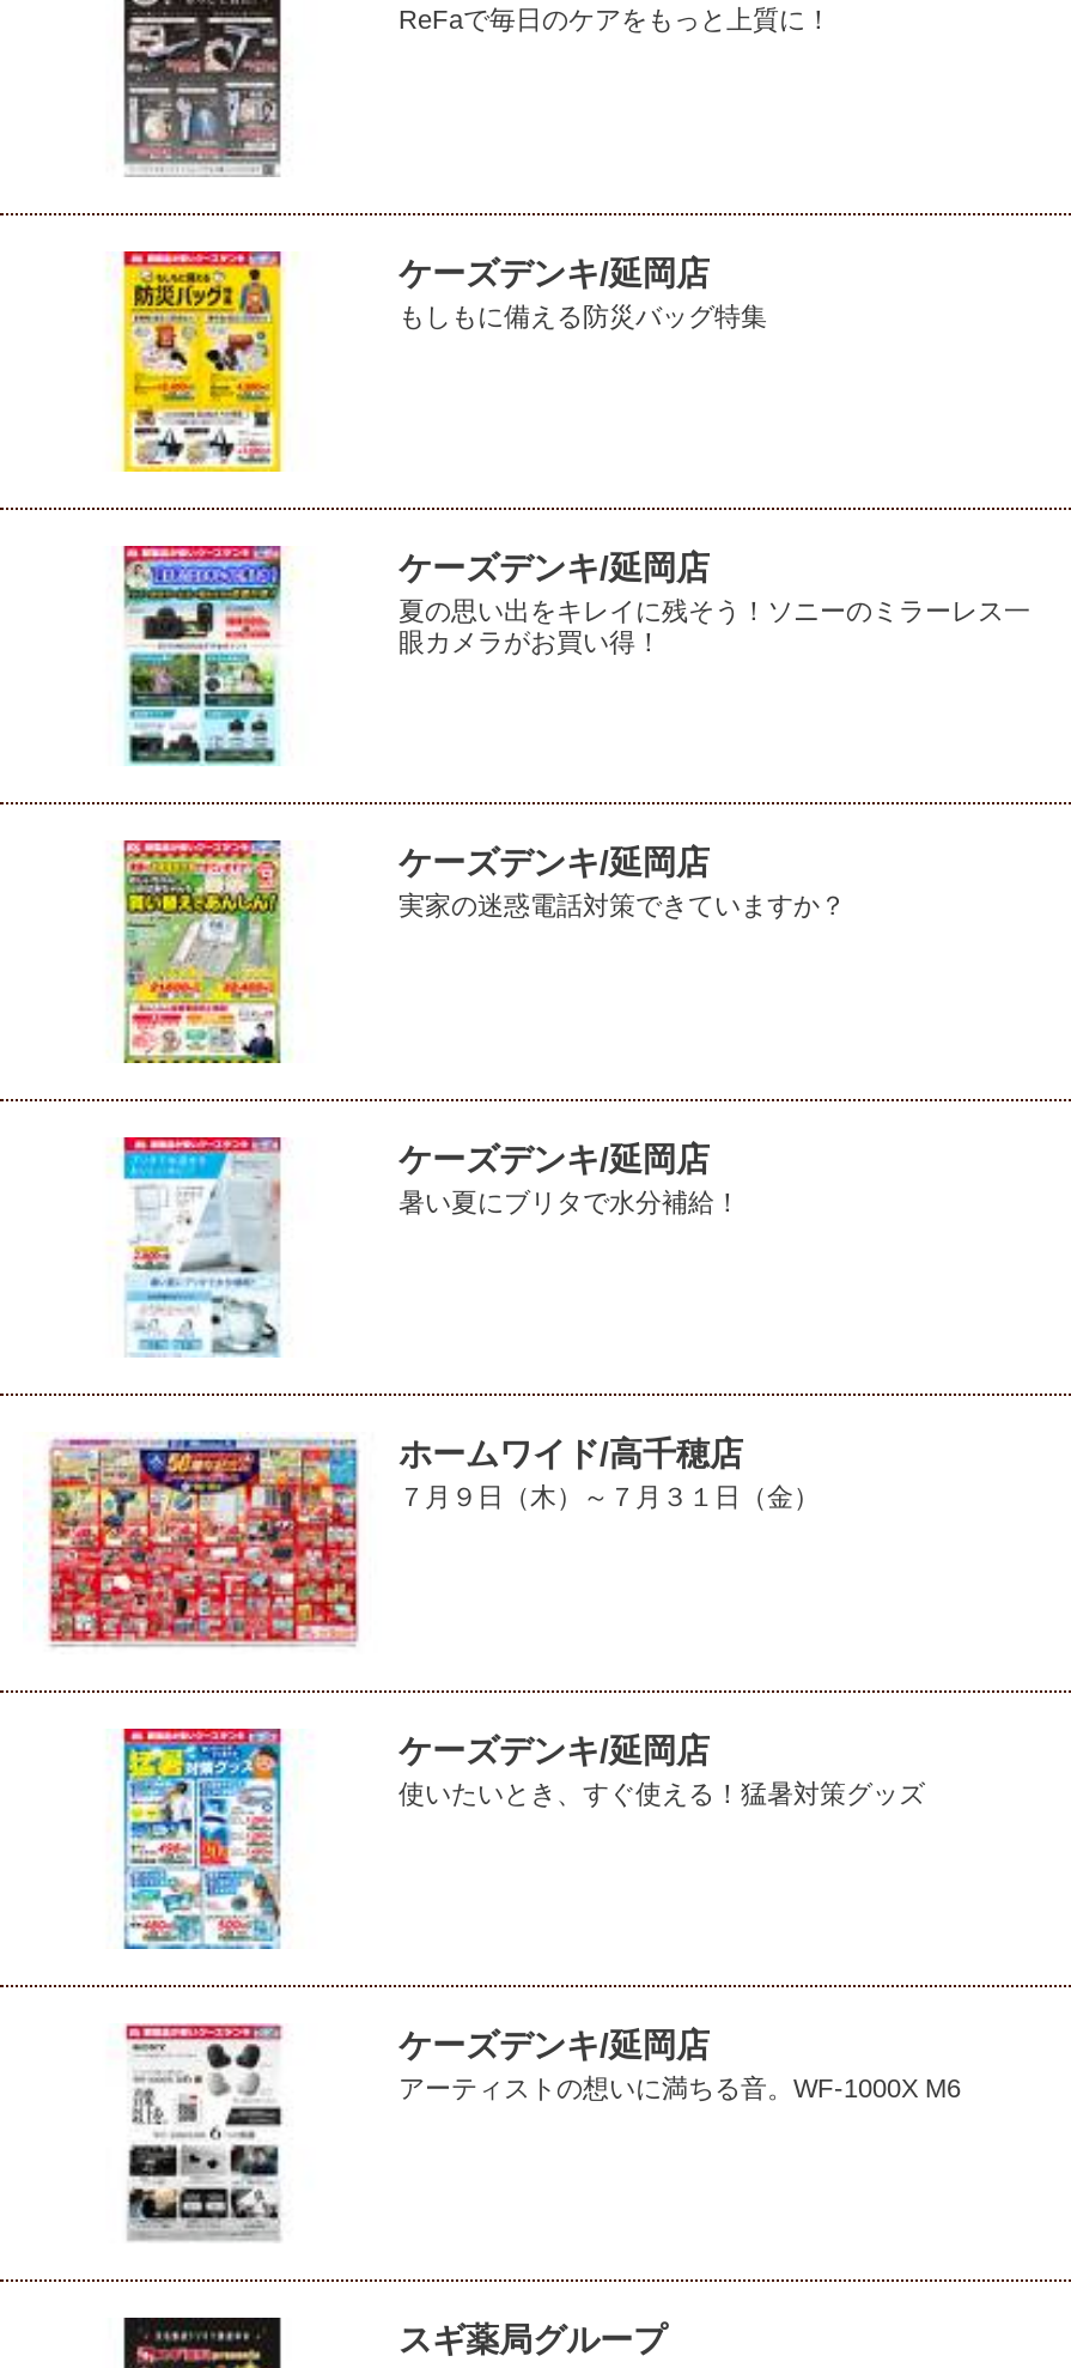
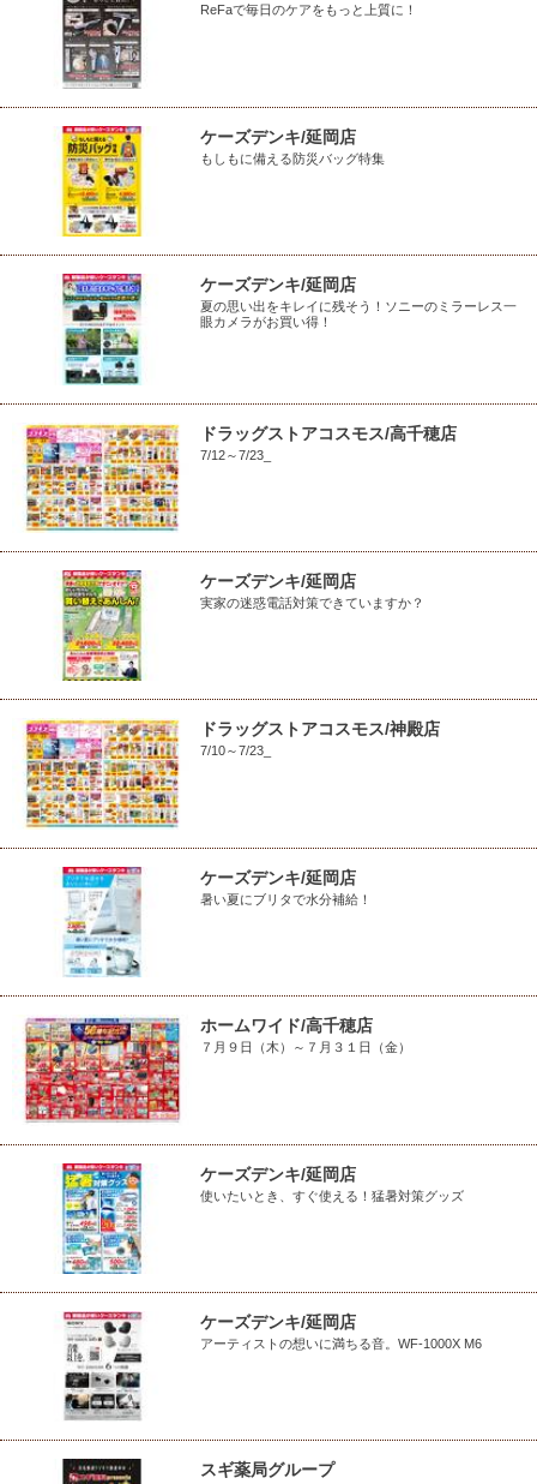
none -> [23,421,457,533] [image] | ドラッグストアコスモス/高千穂店 | 7/12～7/23_
none -> [23,718,440,830] [image] | ドラッグストアコスモス/神殿店 | 7/10～7/23_

